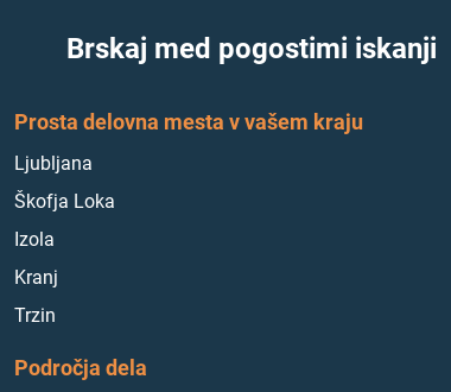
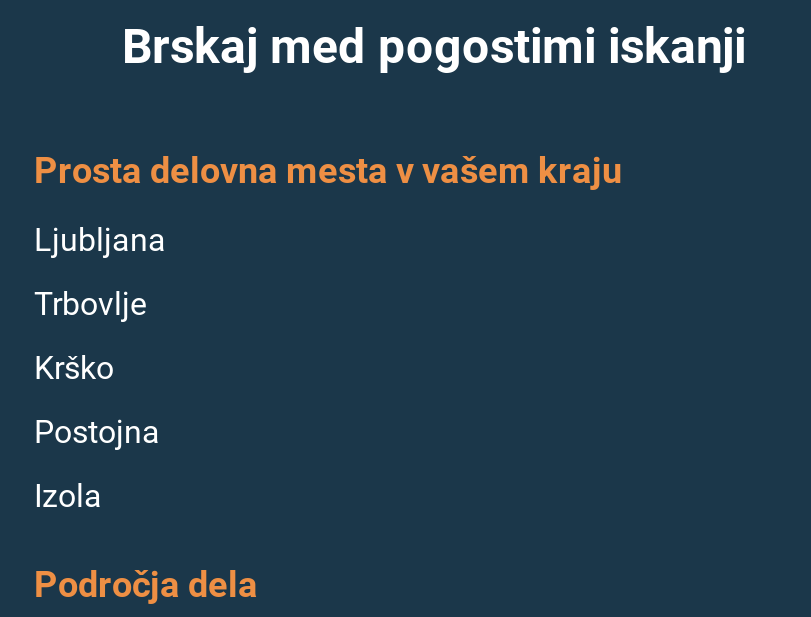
[14,190,115,213] Škofja Loka -> [34,285,160,451] Trbovlje | Krško | Postojna
moved [14,228,55,251] -> [34,477,102,515]: Izola
[14,266,58,327] Kranj | Trzin -> none

